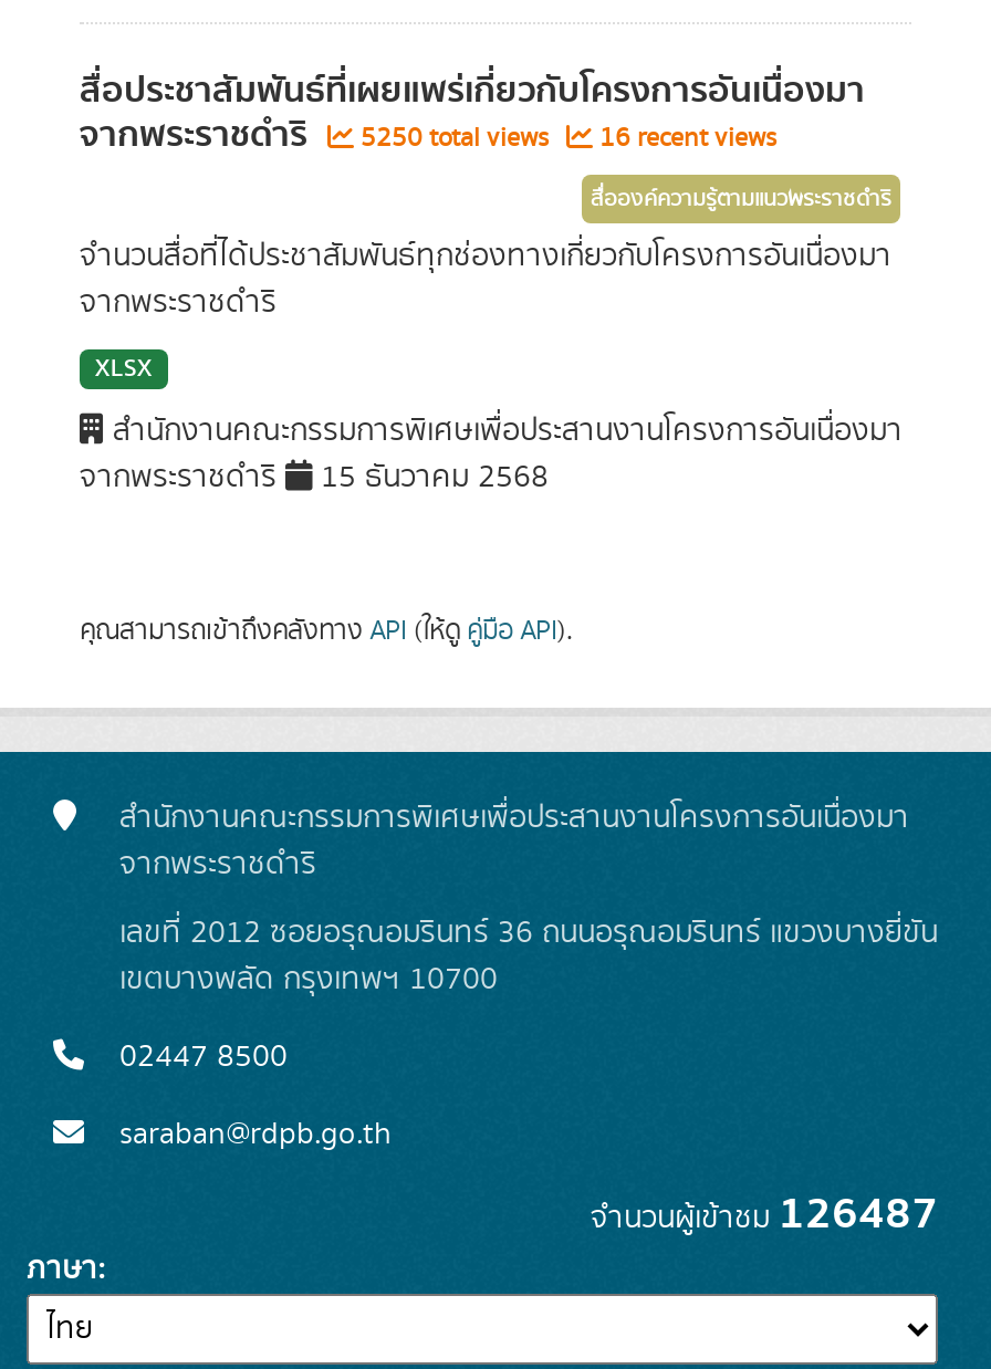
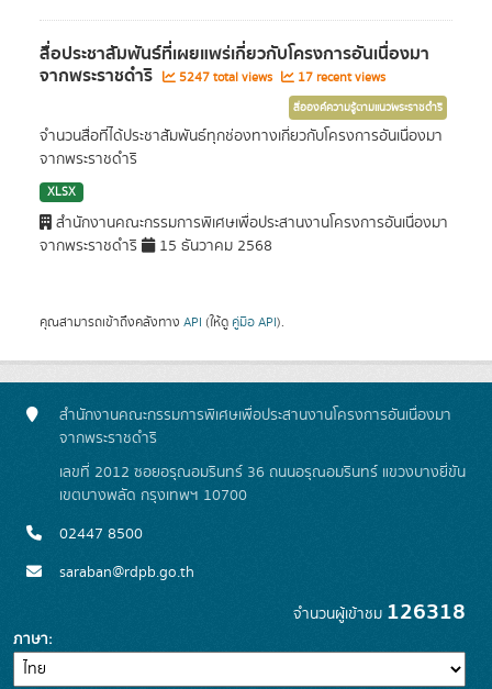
[354,119,555,157] 5250 total views -> [176,68,276,87] 5247 total views
[593,119,776,157] 16 recent views -> [294,68,385,87] 17 recent views
[591,1179,938,1250] จำนวนผู้เข้าชม126487 -> [293,594,466,630] จำนวนผู้เข้าชม126318

